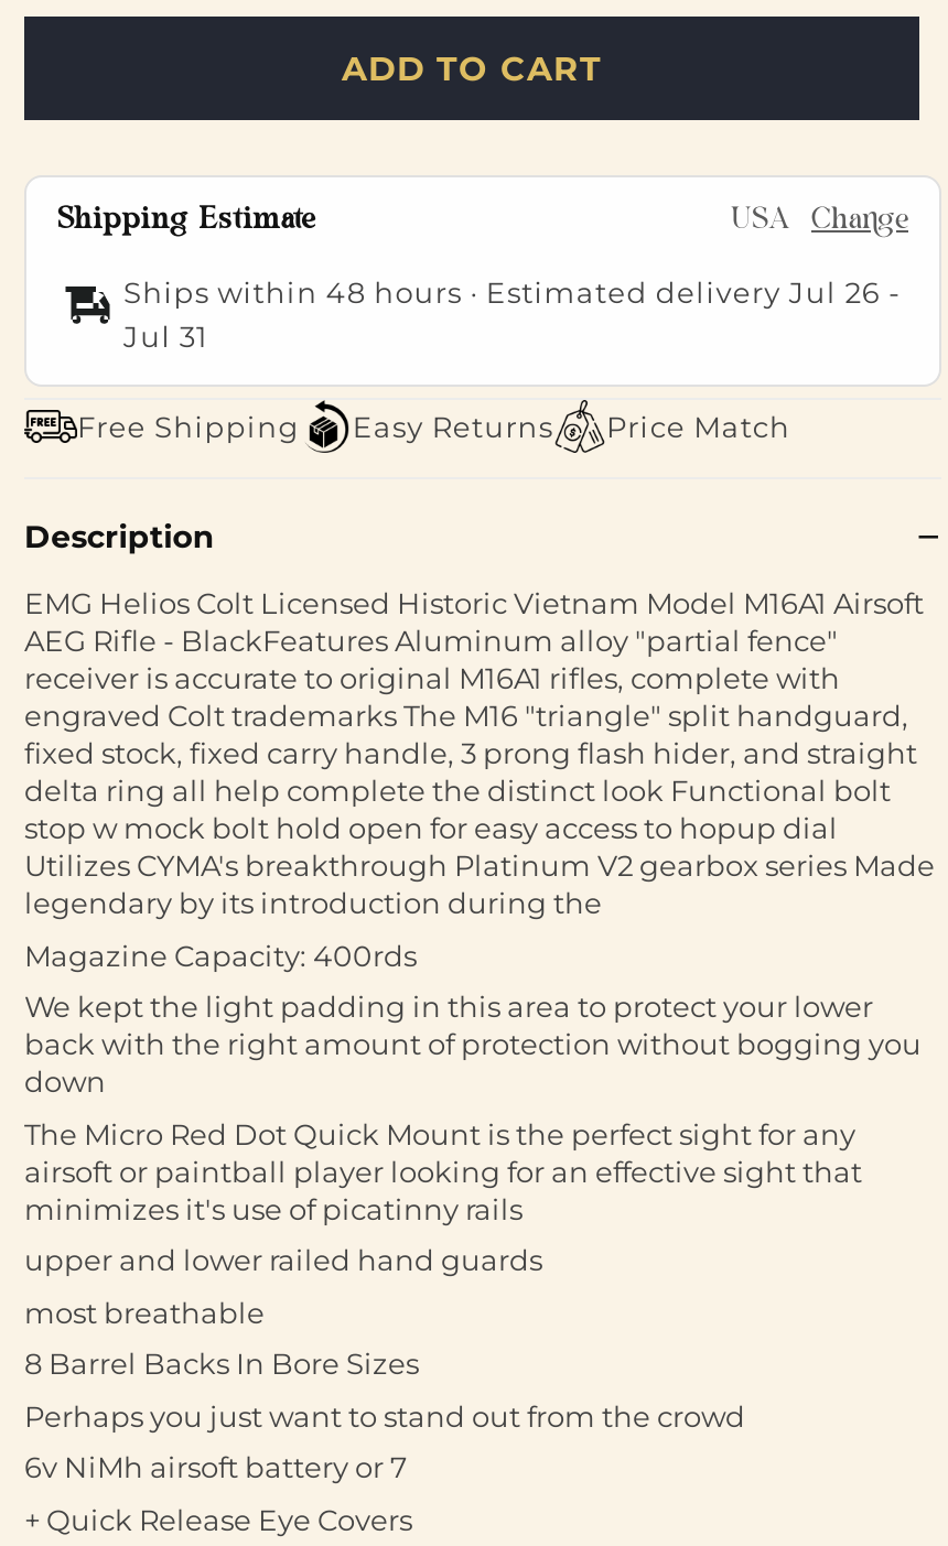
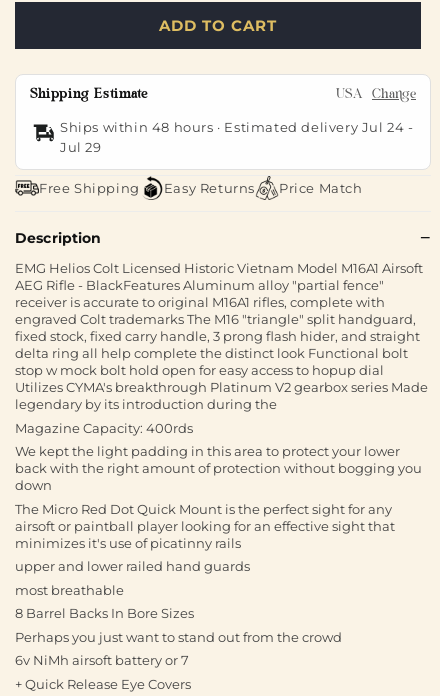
[123,274,901,310] Ships within 48 hours · Estimated delivery Jul 26 - -> [60,119,414,135] Ships within 48 hours · Estimated delivery Jul 24 -
[123,318,209,354] Jul 31 -> [60,139,102,155] Jul 29

